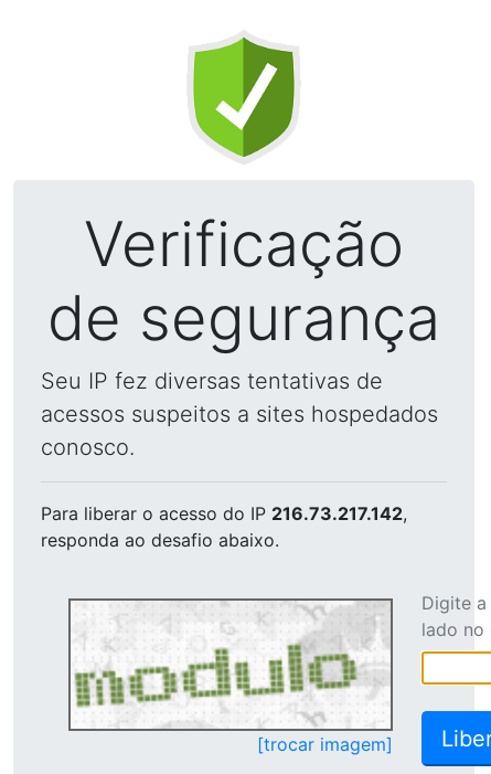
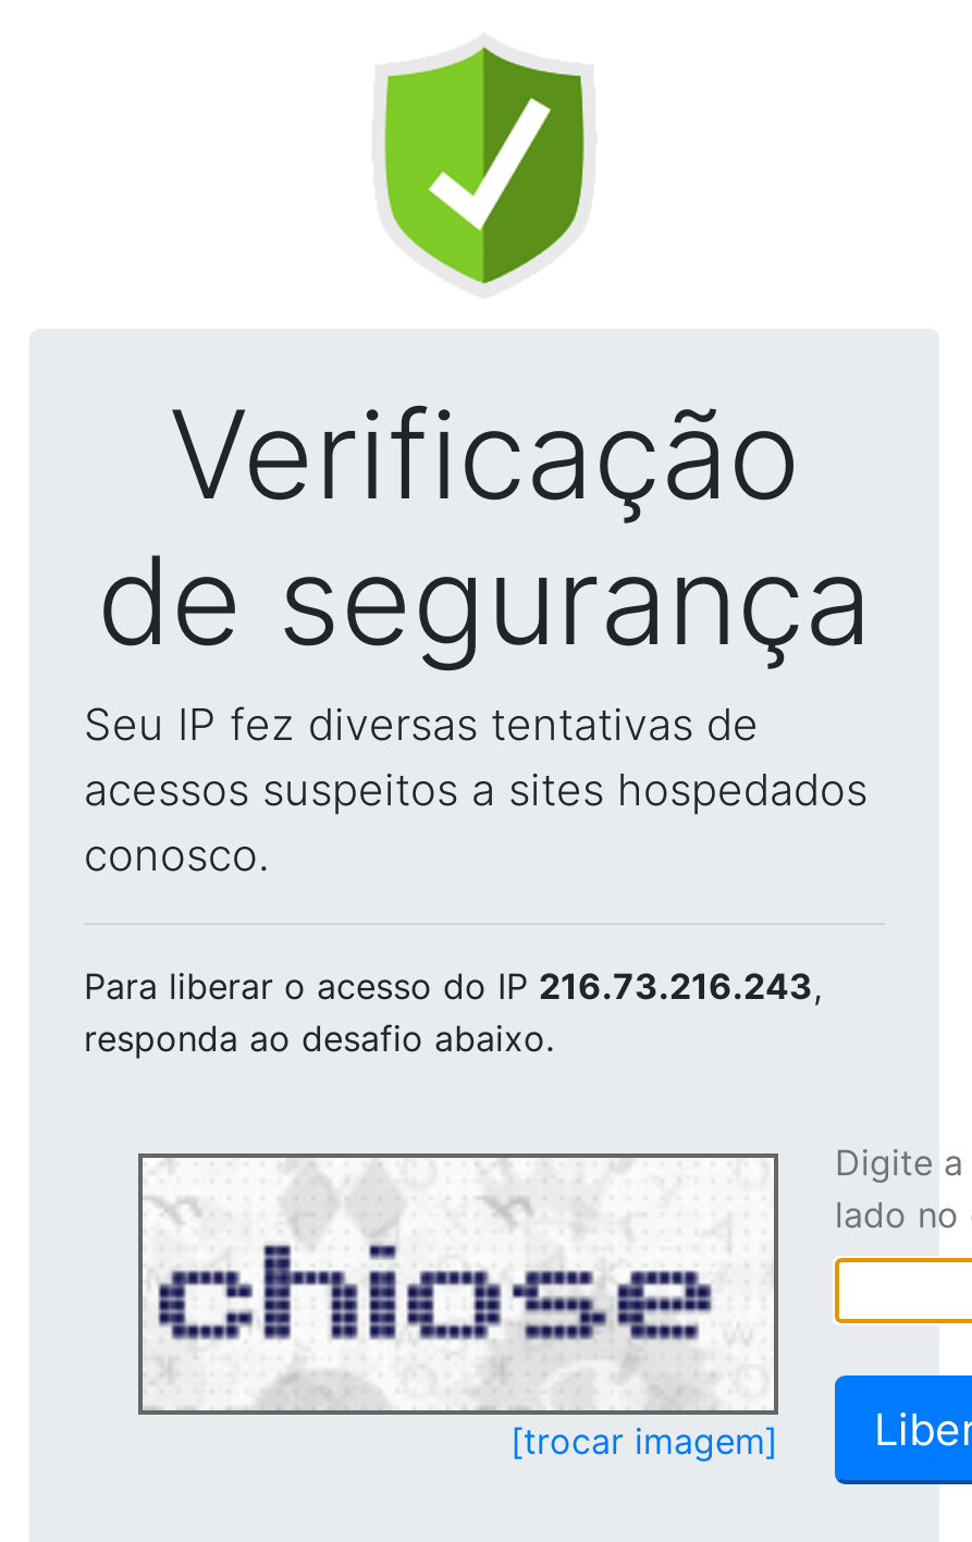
[41,502,407,524] Para liberar o acesso do IP 216.73.217.142, -> [84,964,822,1008] Para liberar o acesso do IP 216.73.216.243,
[74,604,385,728] [image] -> [151,1162,770,1406] [image]

